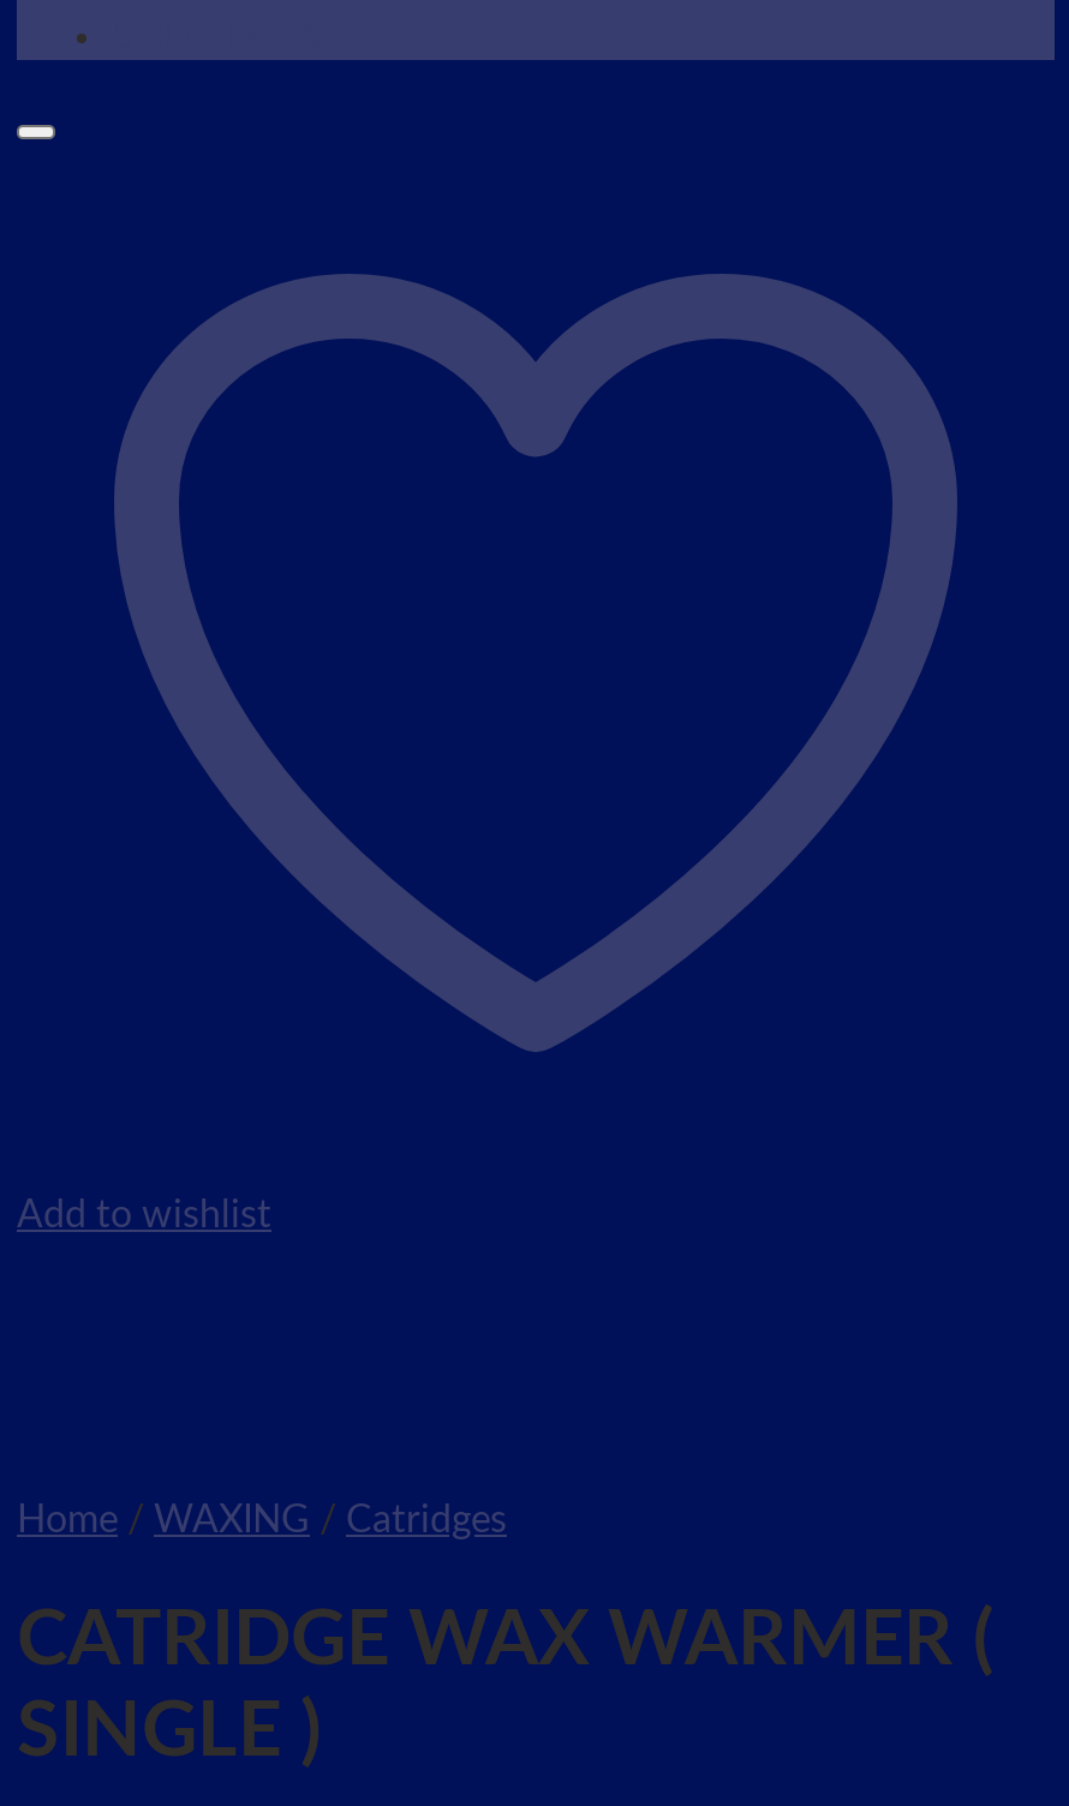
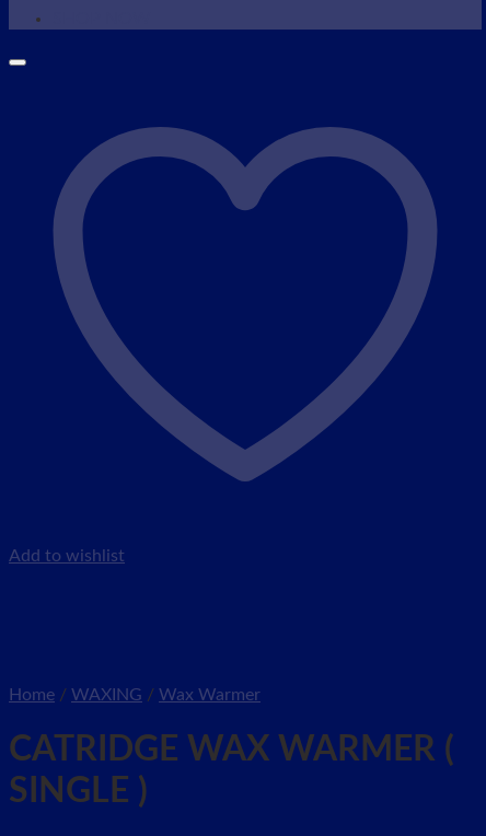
[17,1501,507,1539] Home / WAXING / Catridges -> [9,686,261,704] Home / WAXING / Wax Warmer

